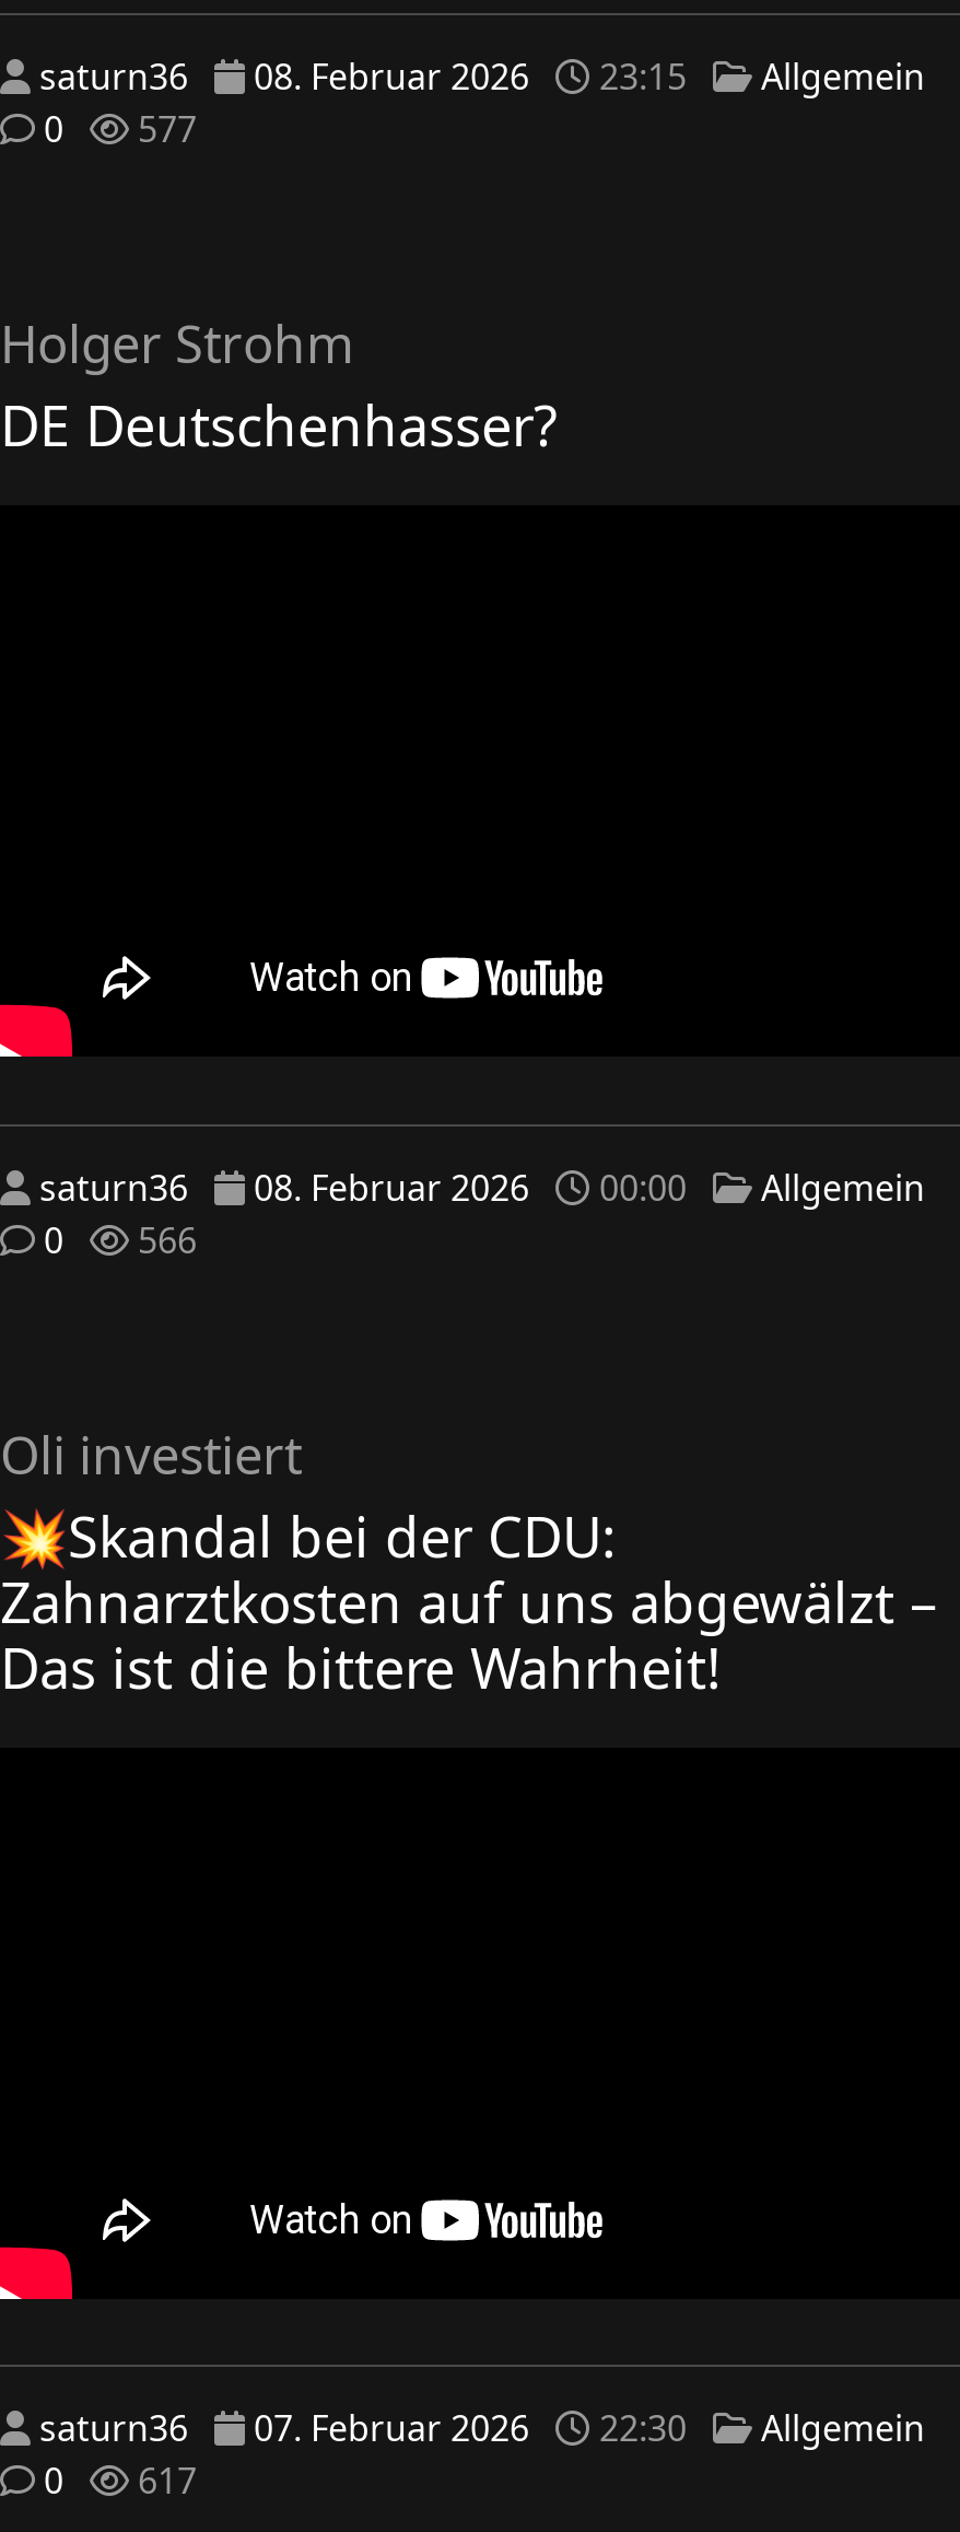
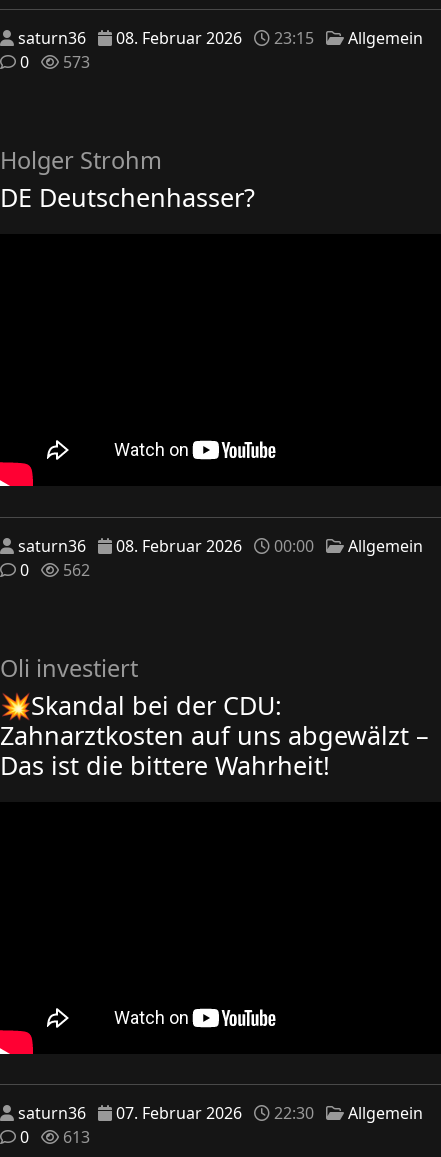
[44,105,197,153] 0 577 -> [20,51,90,73] 0 573
[44,1215,197,1263] 0 566 -> [20,558,90,580] 0 562
[44,2457,197,2505] 0 617 -> [20,1126,90,1148] 0 613

